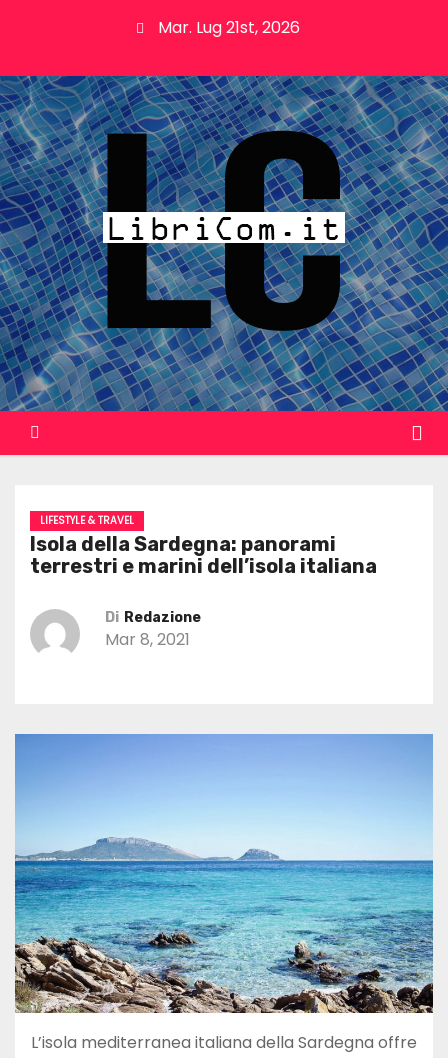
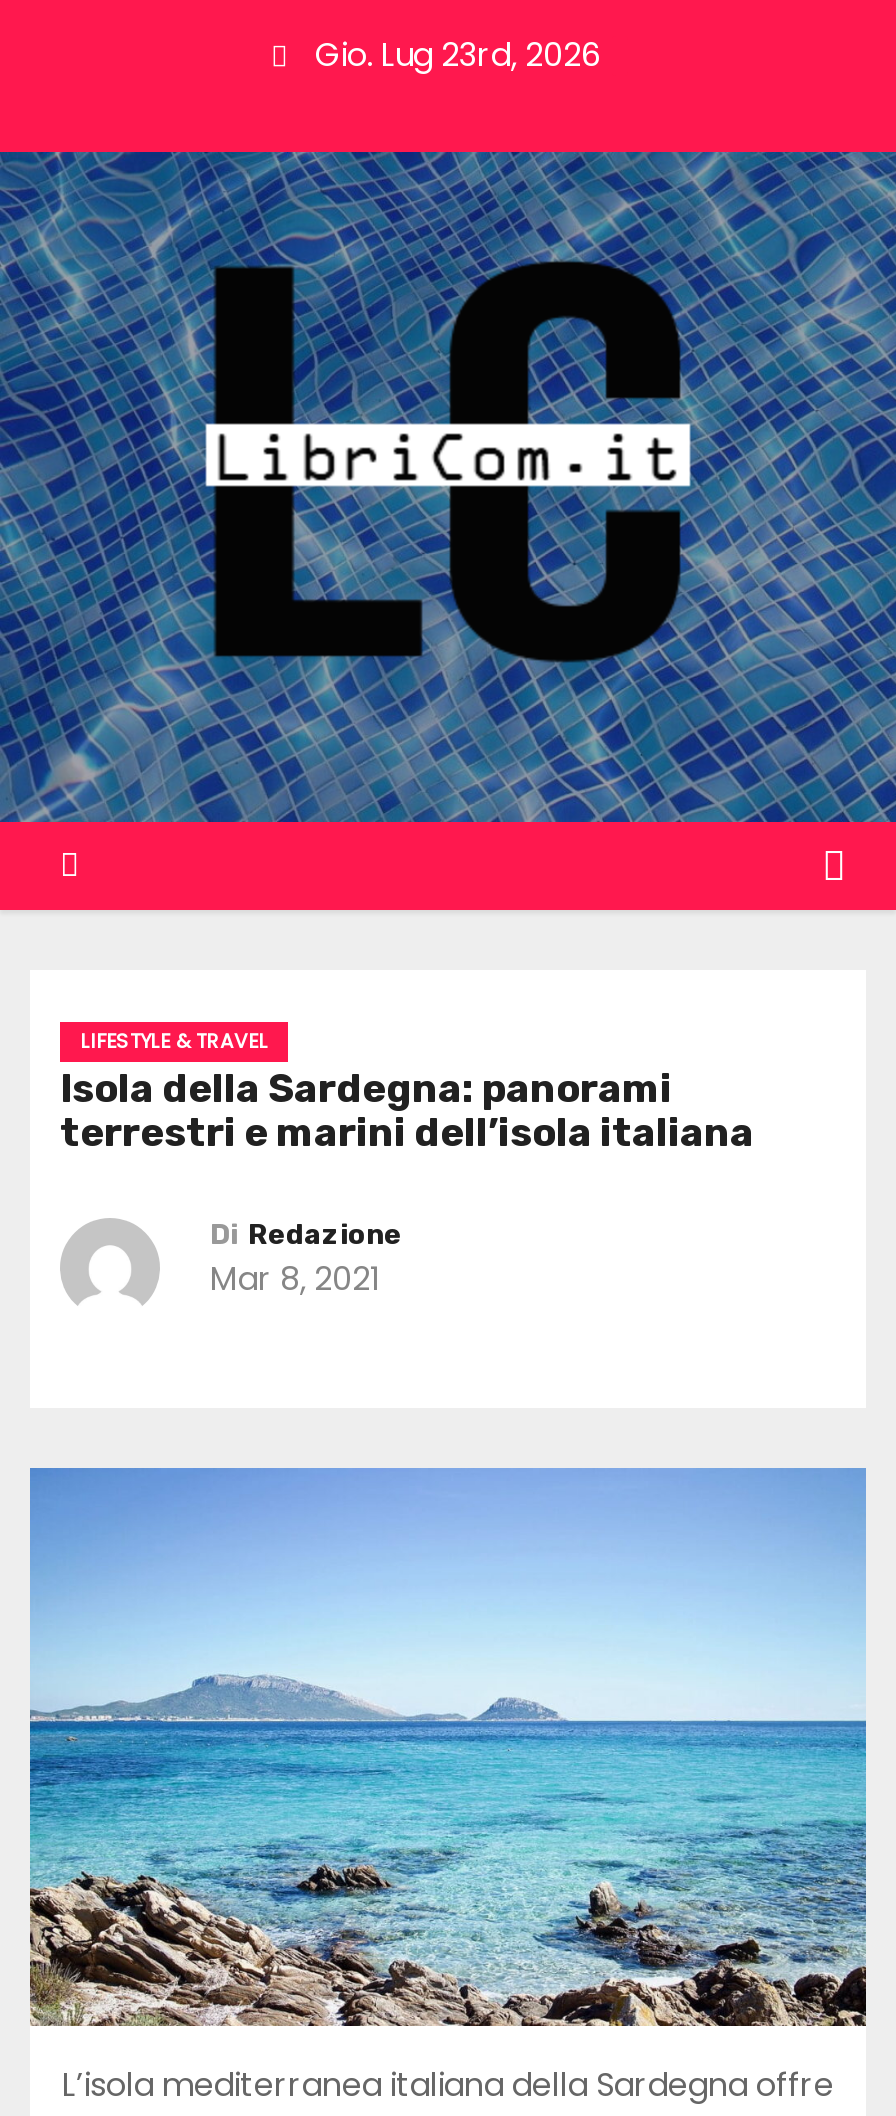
[154,16,300,39] Mar. Lug 21st, 2026 -> [307,32,601,78] Gio. Lug 23rd, 2026

